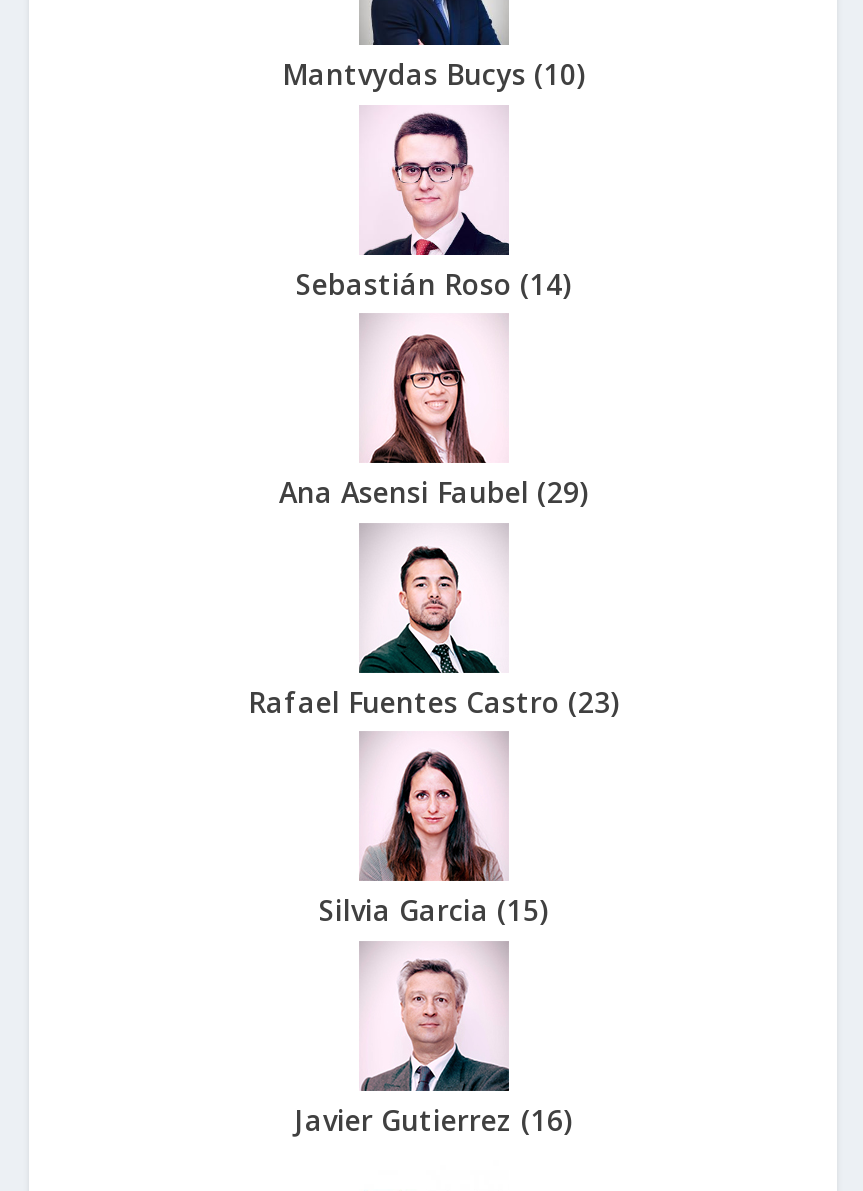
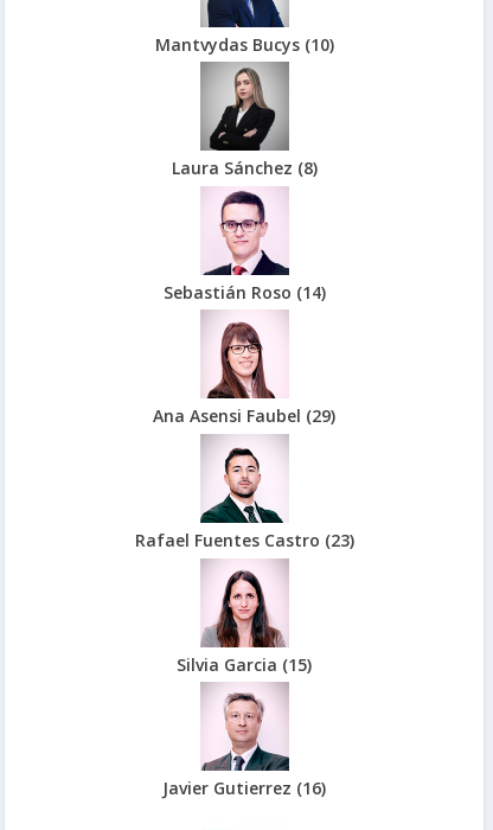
none -> [171,62,317,179] [image] | Laura Sánchez (8)

